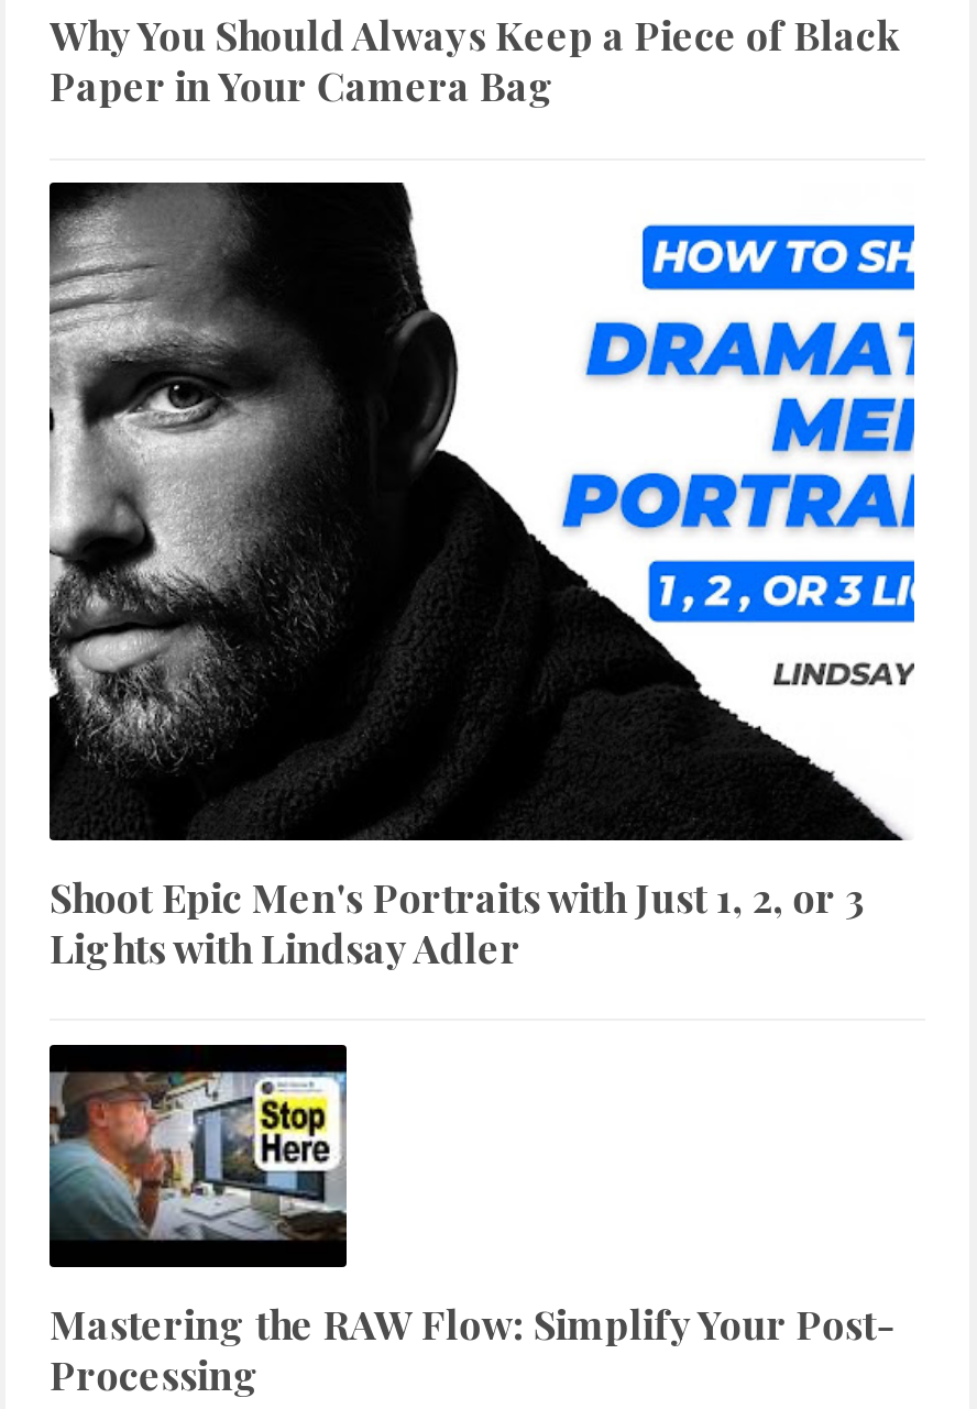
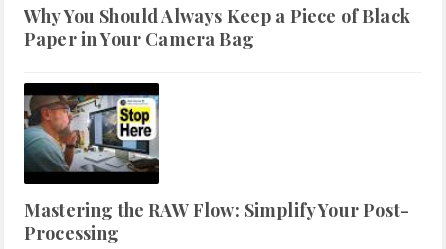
[47,180,916,974] [image] | Shoot Epic Men's Portraits with Just 1, 2, or 3 | Lights with Lindsay Adler -> none

